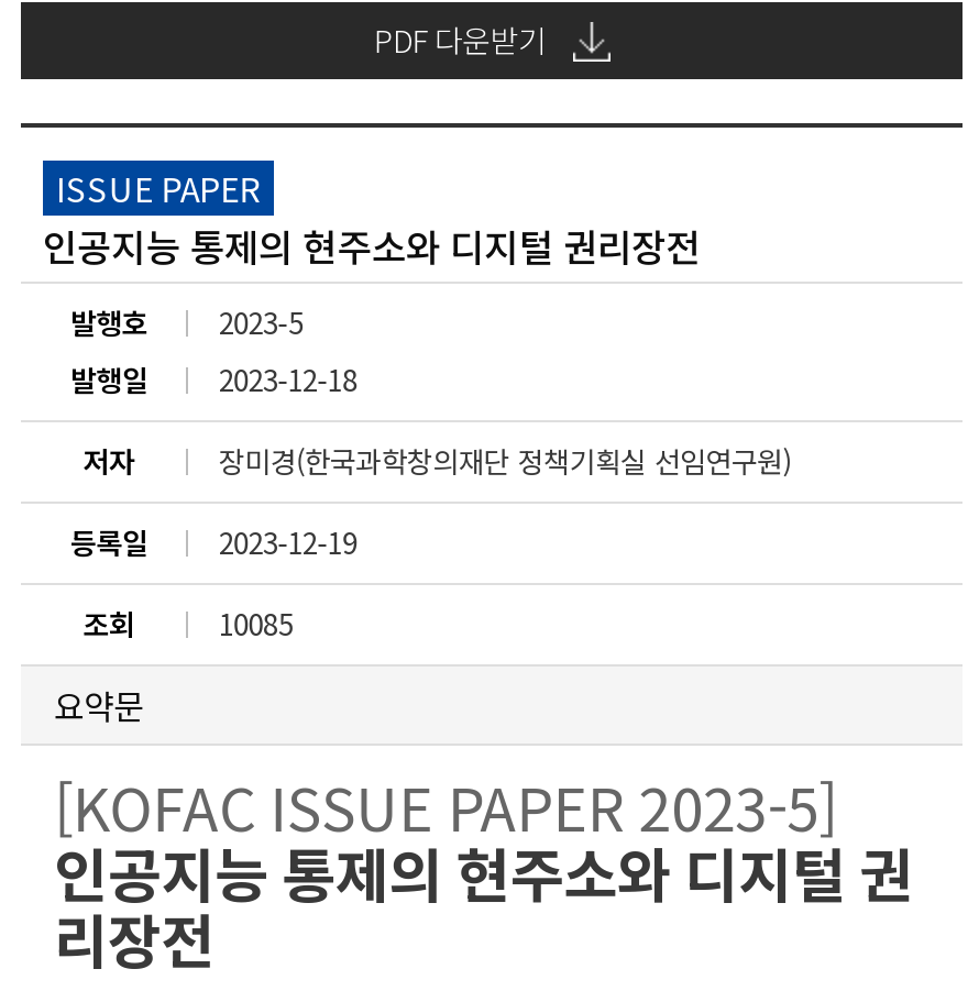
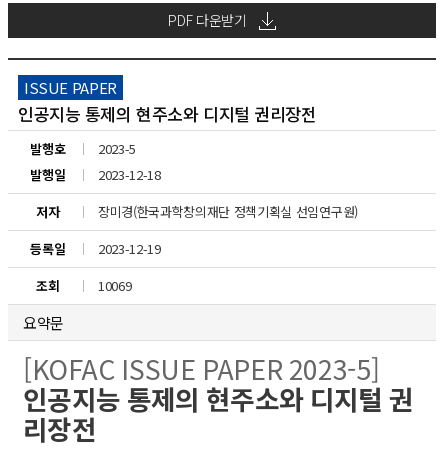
[219,603,292,645] 10085 -> [98,276,131,295] 10069

